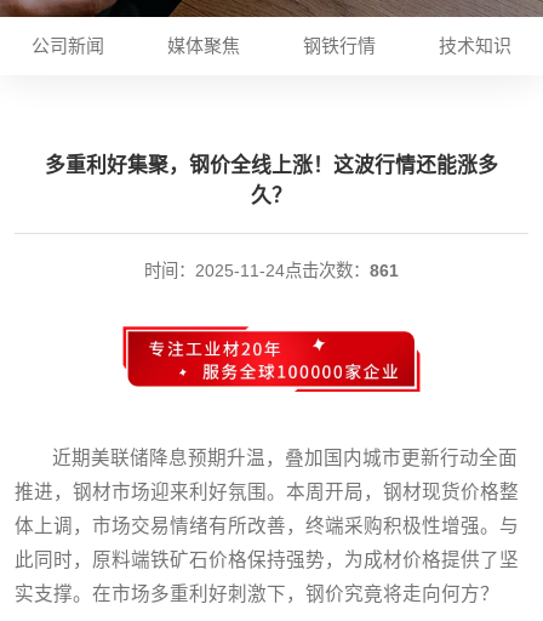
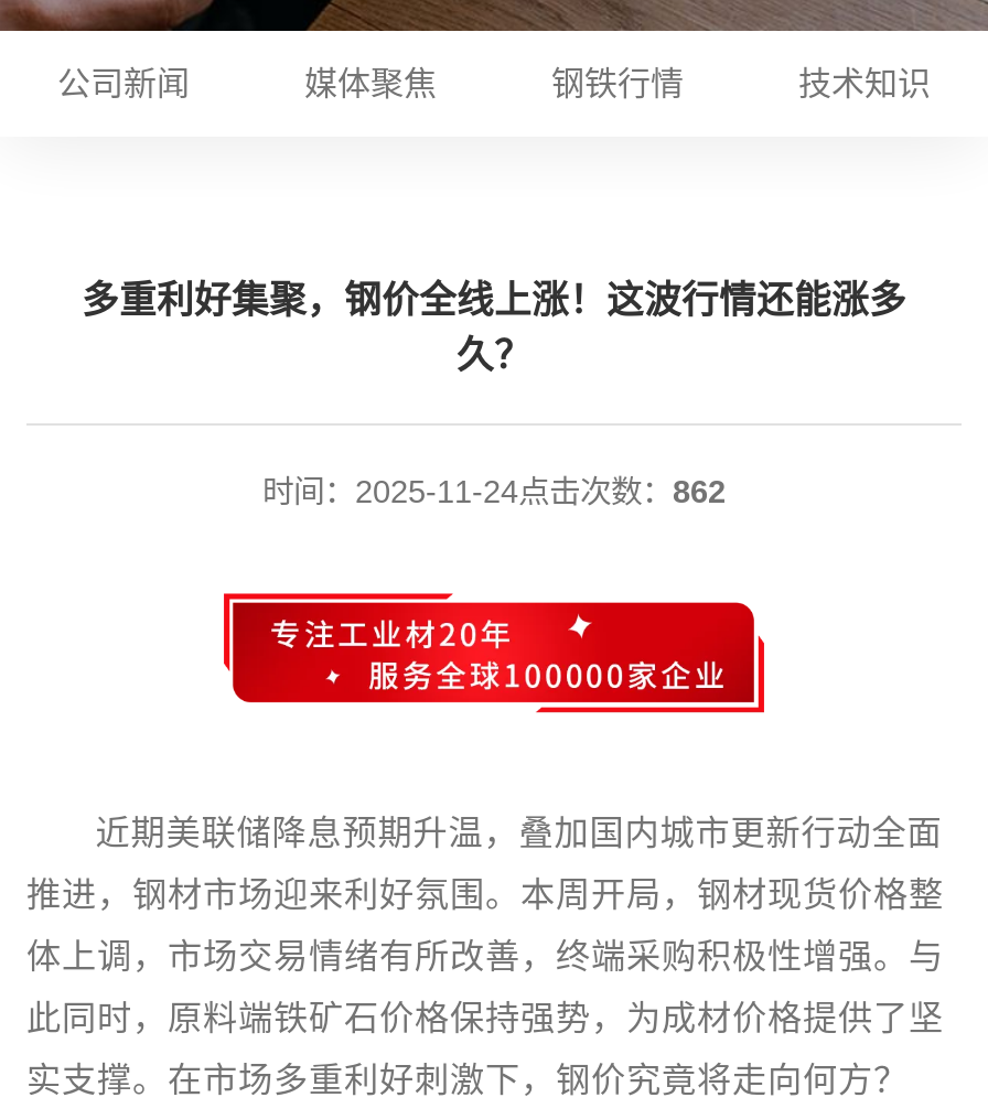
[144,261,399,280] 时间：2025-11-24点击次数：861 -> [262,474,726,509] 时间：2025-11-24点击次数：862

